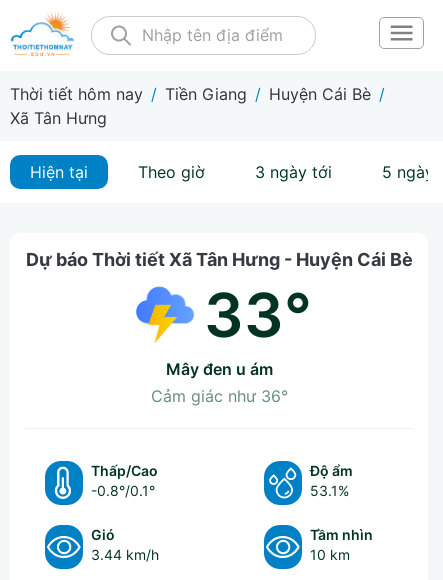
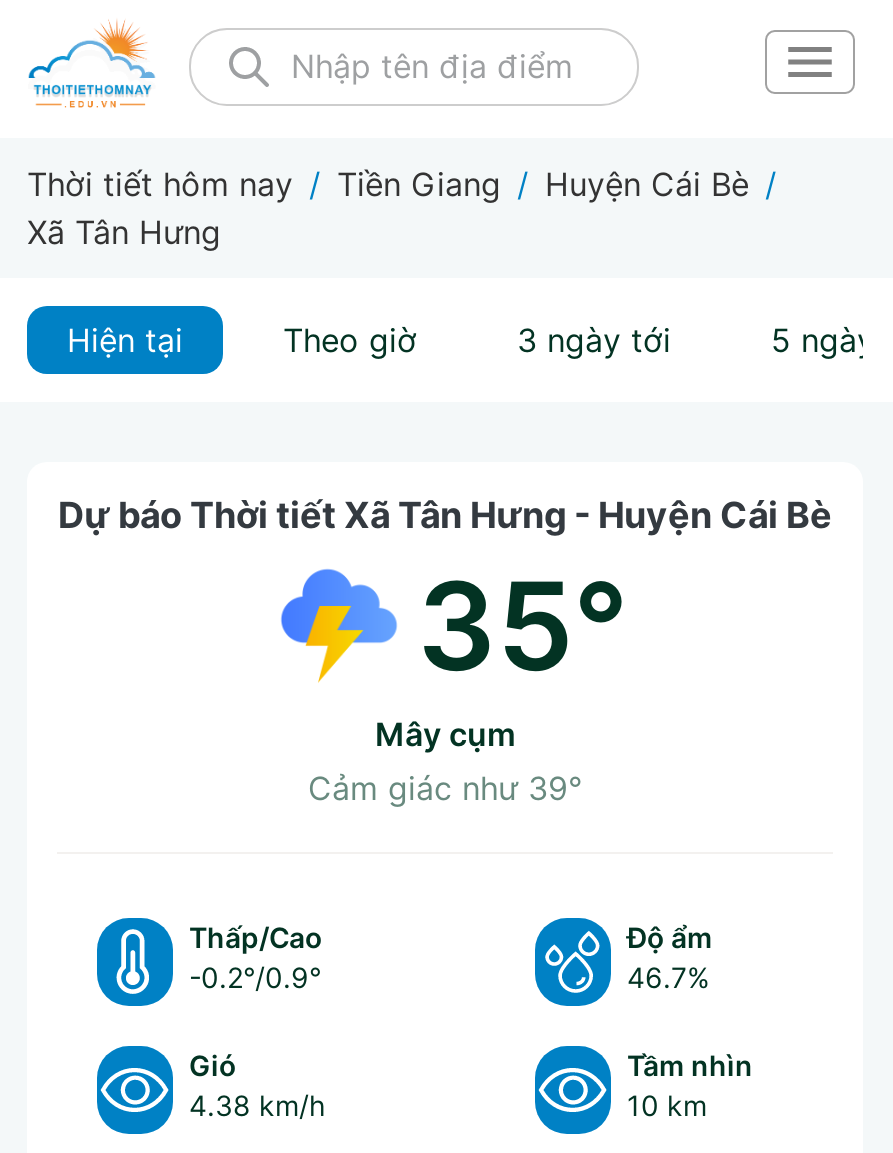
[150,278,312,406] 33° | mây đen u ám | Cảm giác như 36° -> [308,551,629,807] 35° | mây cụm | Cảm giác như 39°
[91,482,155,499] -0.8°/0.1° -> [189,959,321,993] -0.2°/0.9°
[310,482,349,499] 53.1% -> [627,959,709,993] 46.7%
[91,546,159,563] 3.44 km/h -> [189,1087,325,1121] 4.38 km/h

